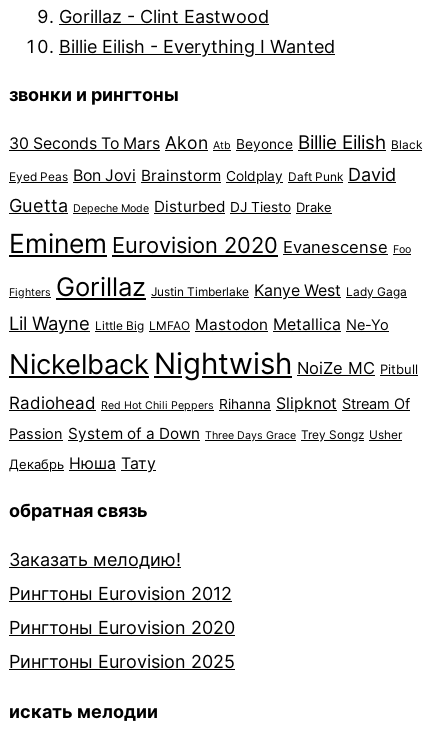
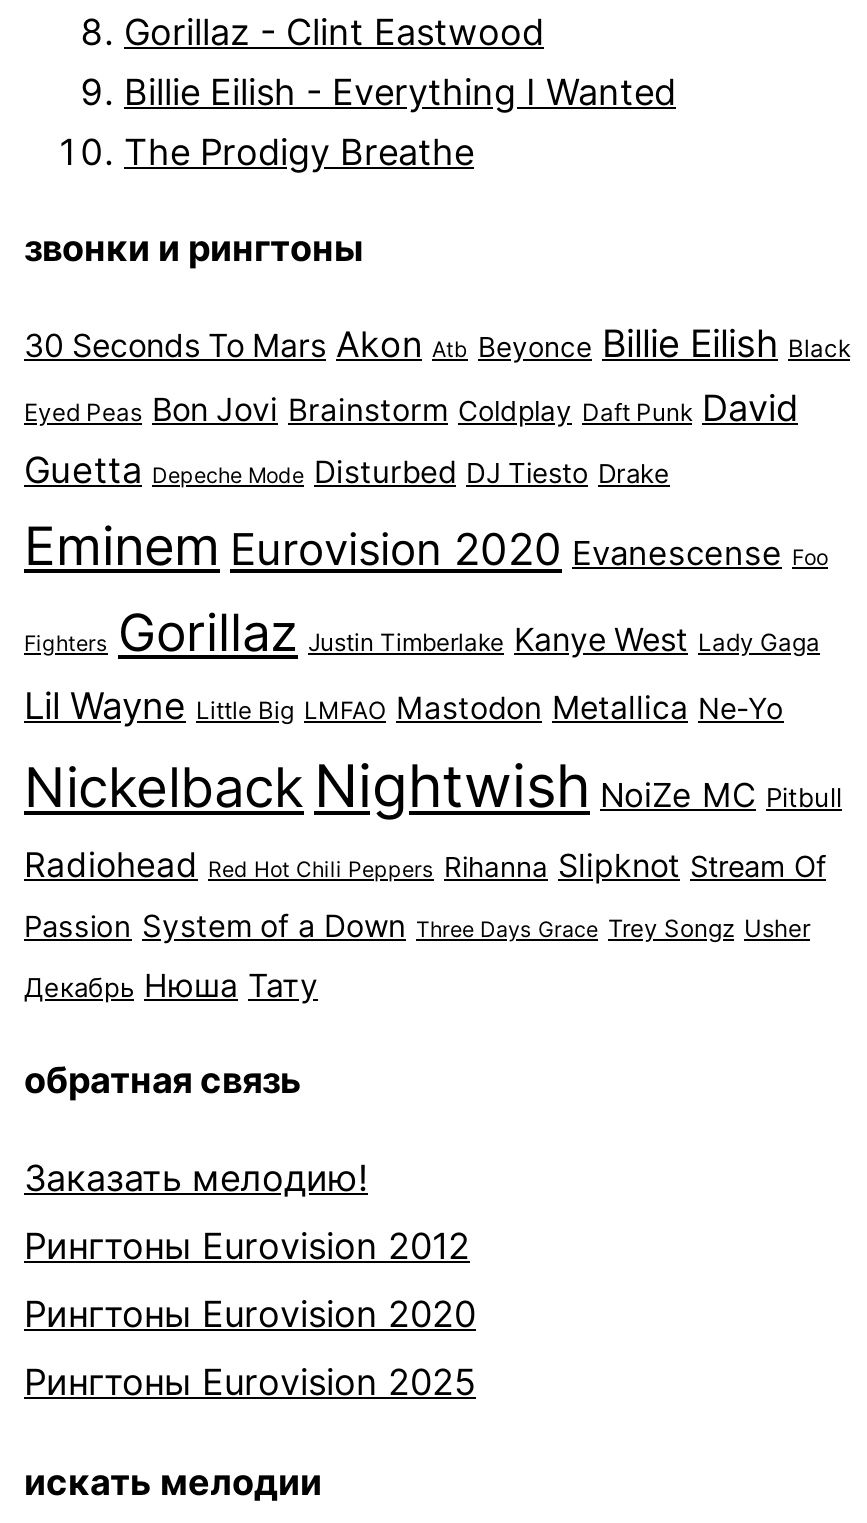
none -> [124,132,474,174] The Prodigy Breathe

